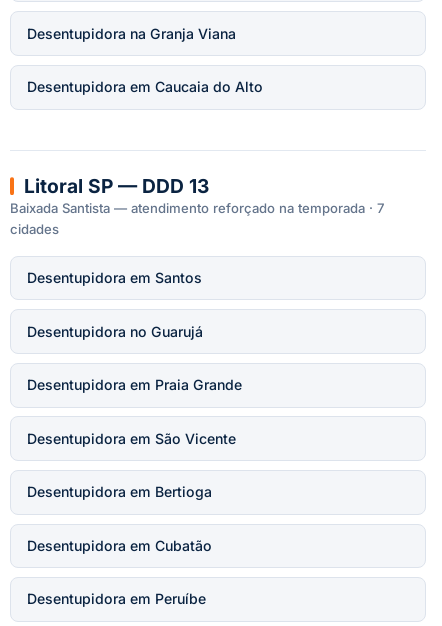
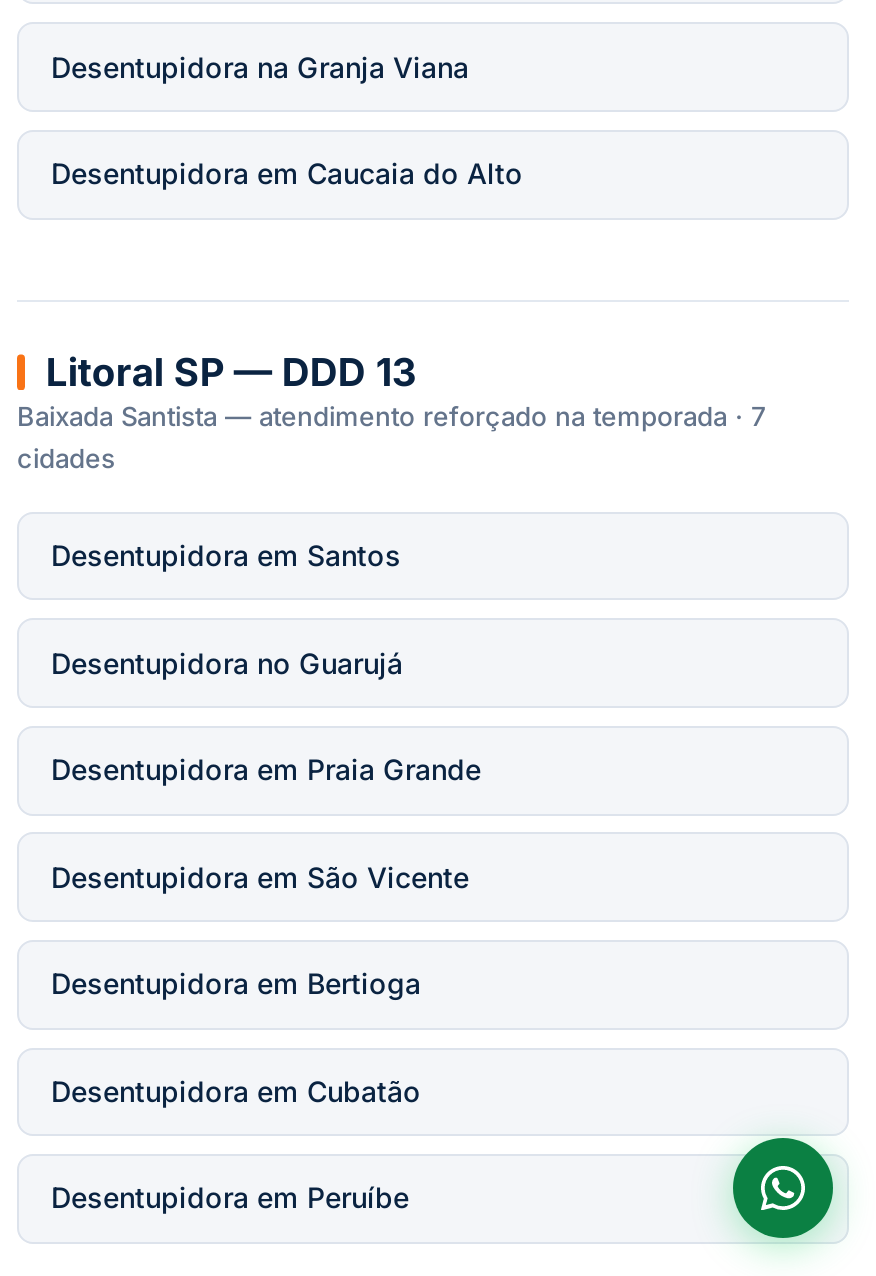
none -> [721,1134,843,1258] [image]

